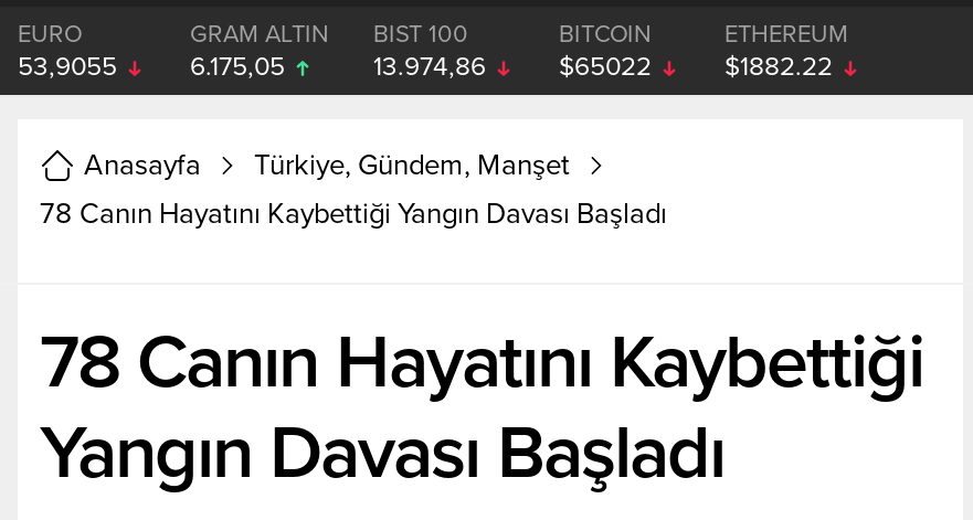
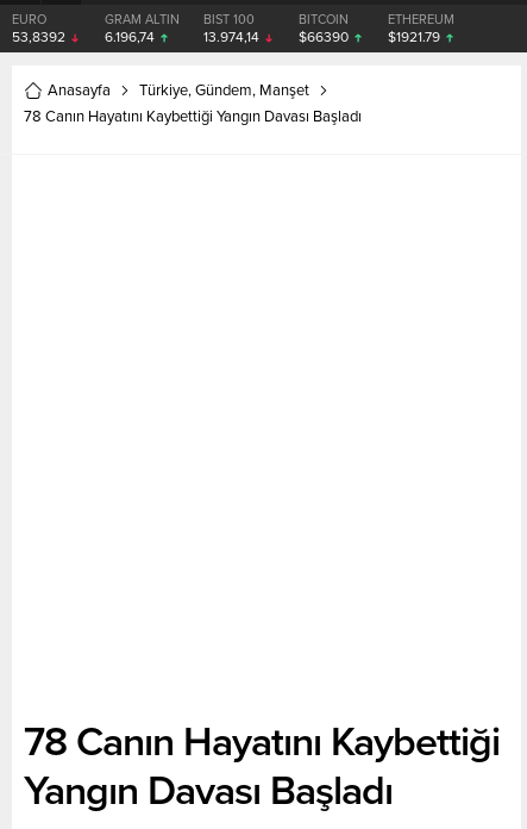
[18,51,124,82] 53,9055 -> [12,29,69,45] 53,8392
[190,51,292,82] 6.175,05 -> [105,29,158,45] 6.196,74
[373,51,493,82] 13.974,86 -> [203,29,263,45] 13.974,14
[559,51,658,82] $65022 -> [299,29,352,45] $66390
[725,51,839,82] $1882.22 -> [388,29,444,45] $1921.79

